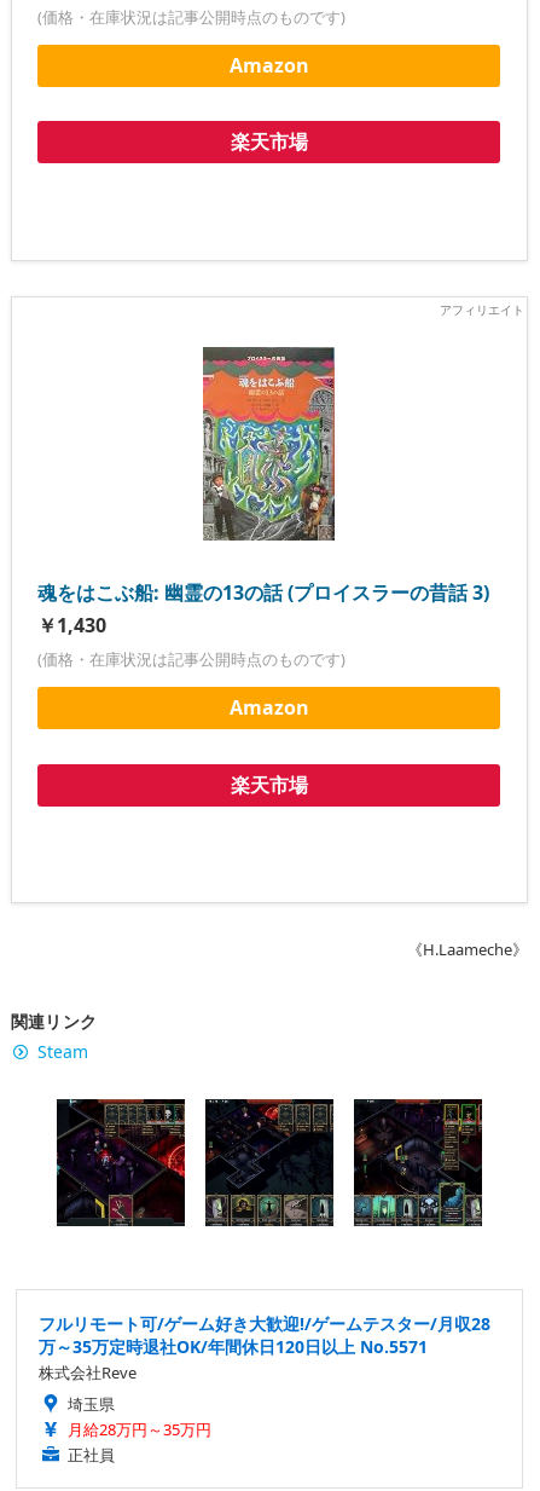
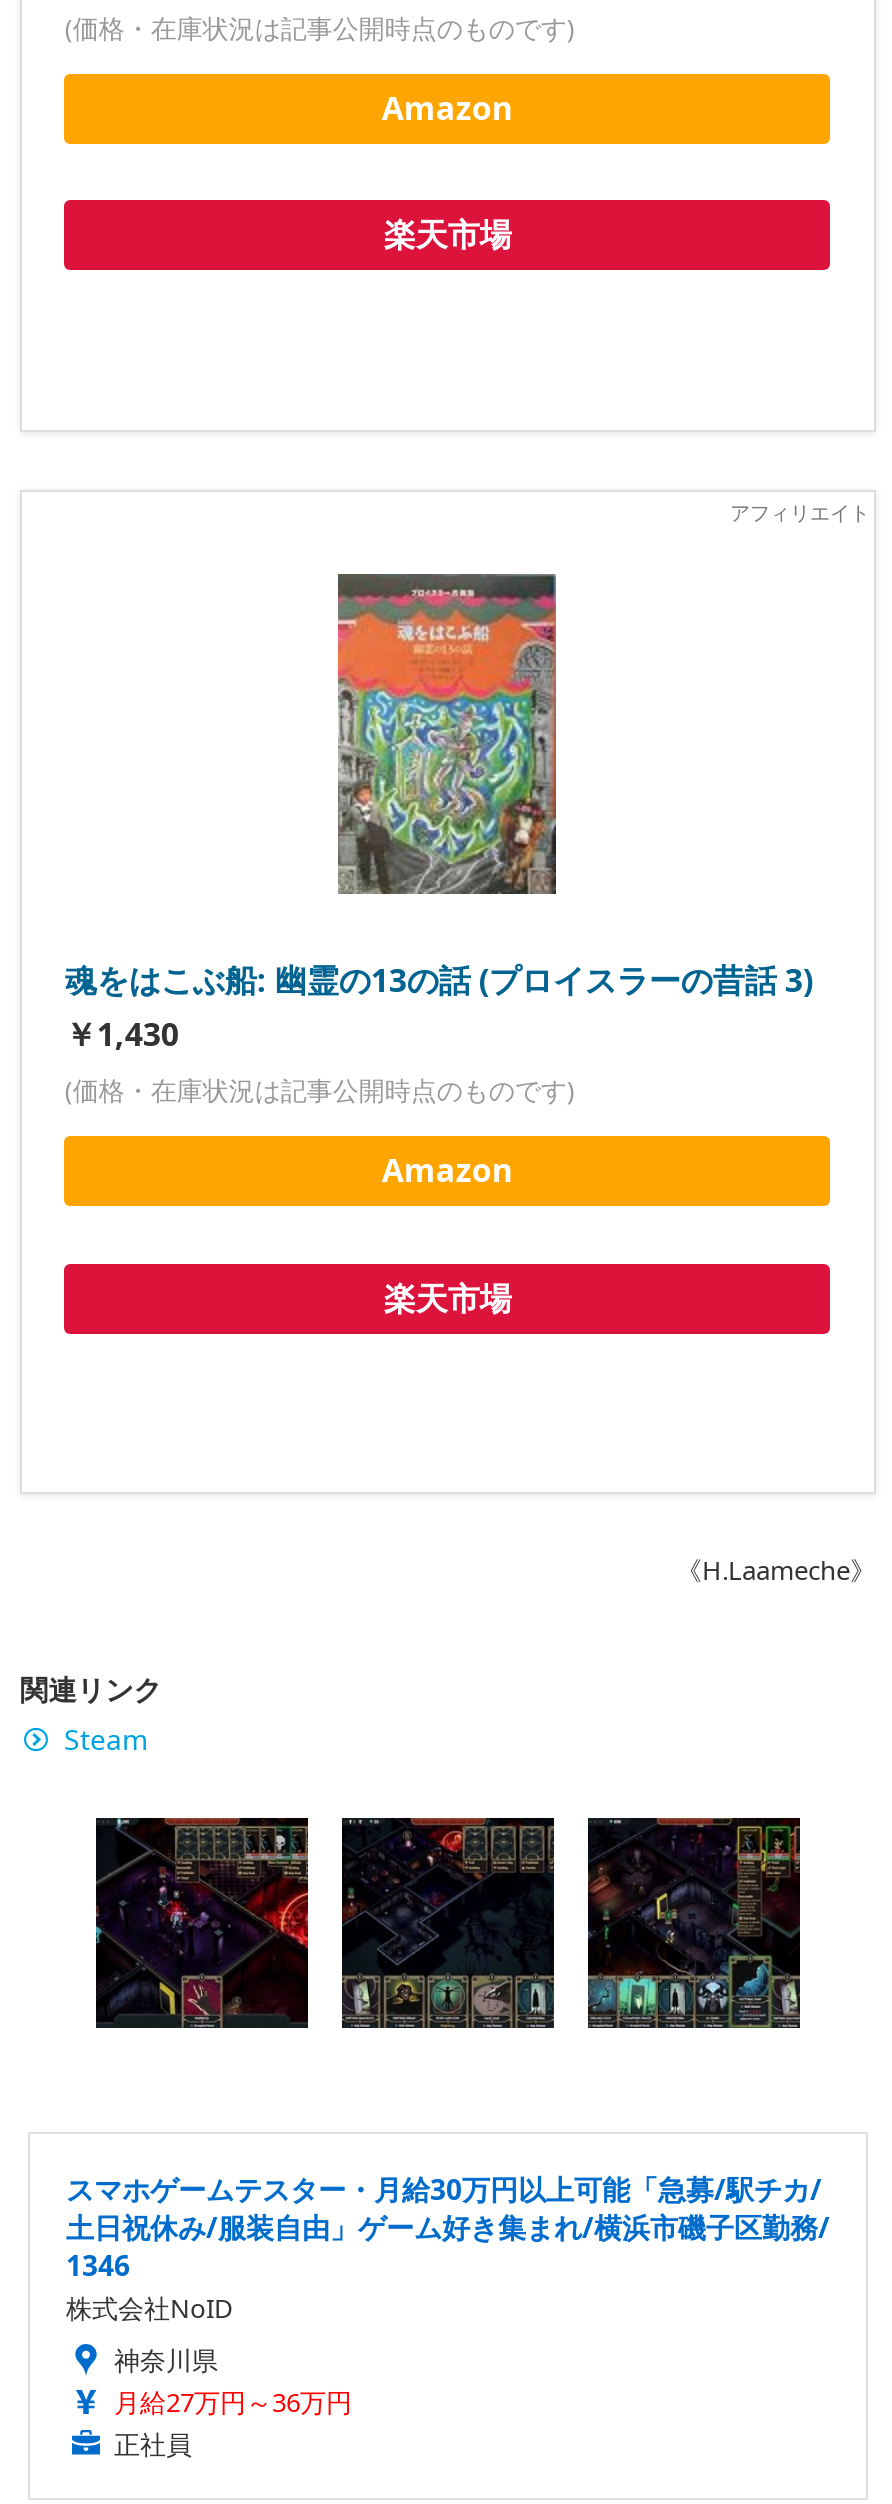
[39,1312,490,1440] フルリモート可/ゲーム好き大歓迎!/ゲームテスター/月収28 | 万～35万定時退社OK/年間休日120日以上 No.5571 | 株式会社Reve | 埼玉県 | 月給28万円～35万円 -> [66,2170,830,2420] スマホゲームテスター・月給30万円以上可能「急募/駅チカ/ | 土日祝休み/服装自由」ゲーム好き集まれ/横浜市磯子区勤務/ | 1346 | 株式会社NoID | 神奈川県 | 月給27万円～36万円

